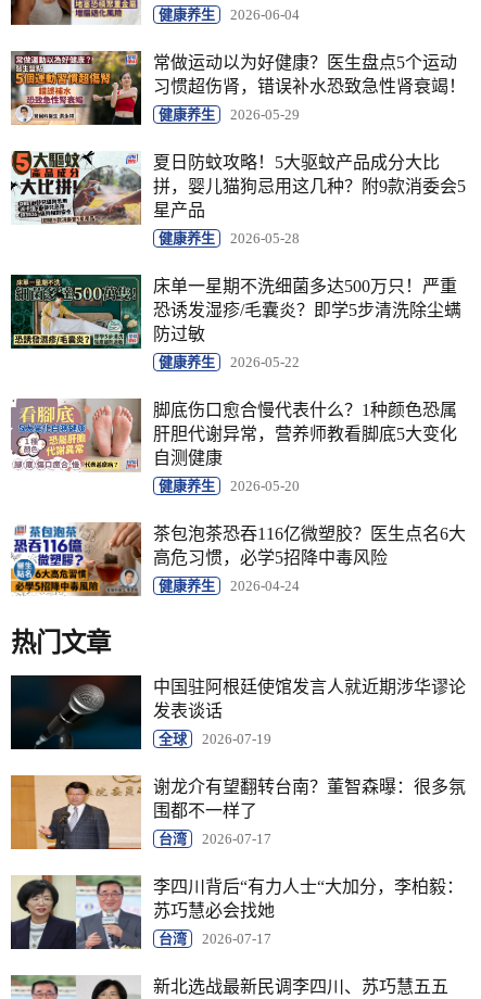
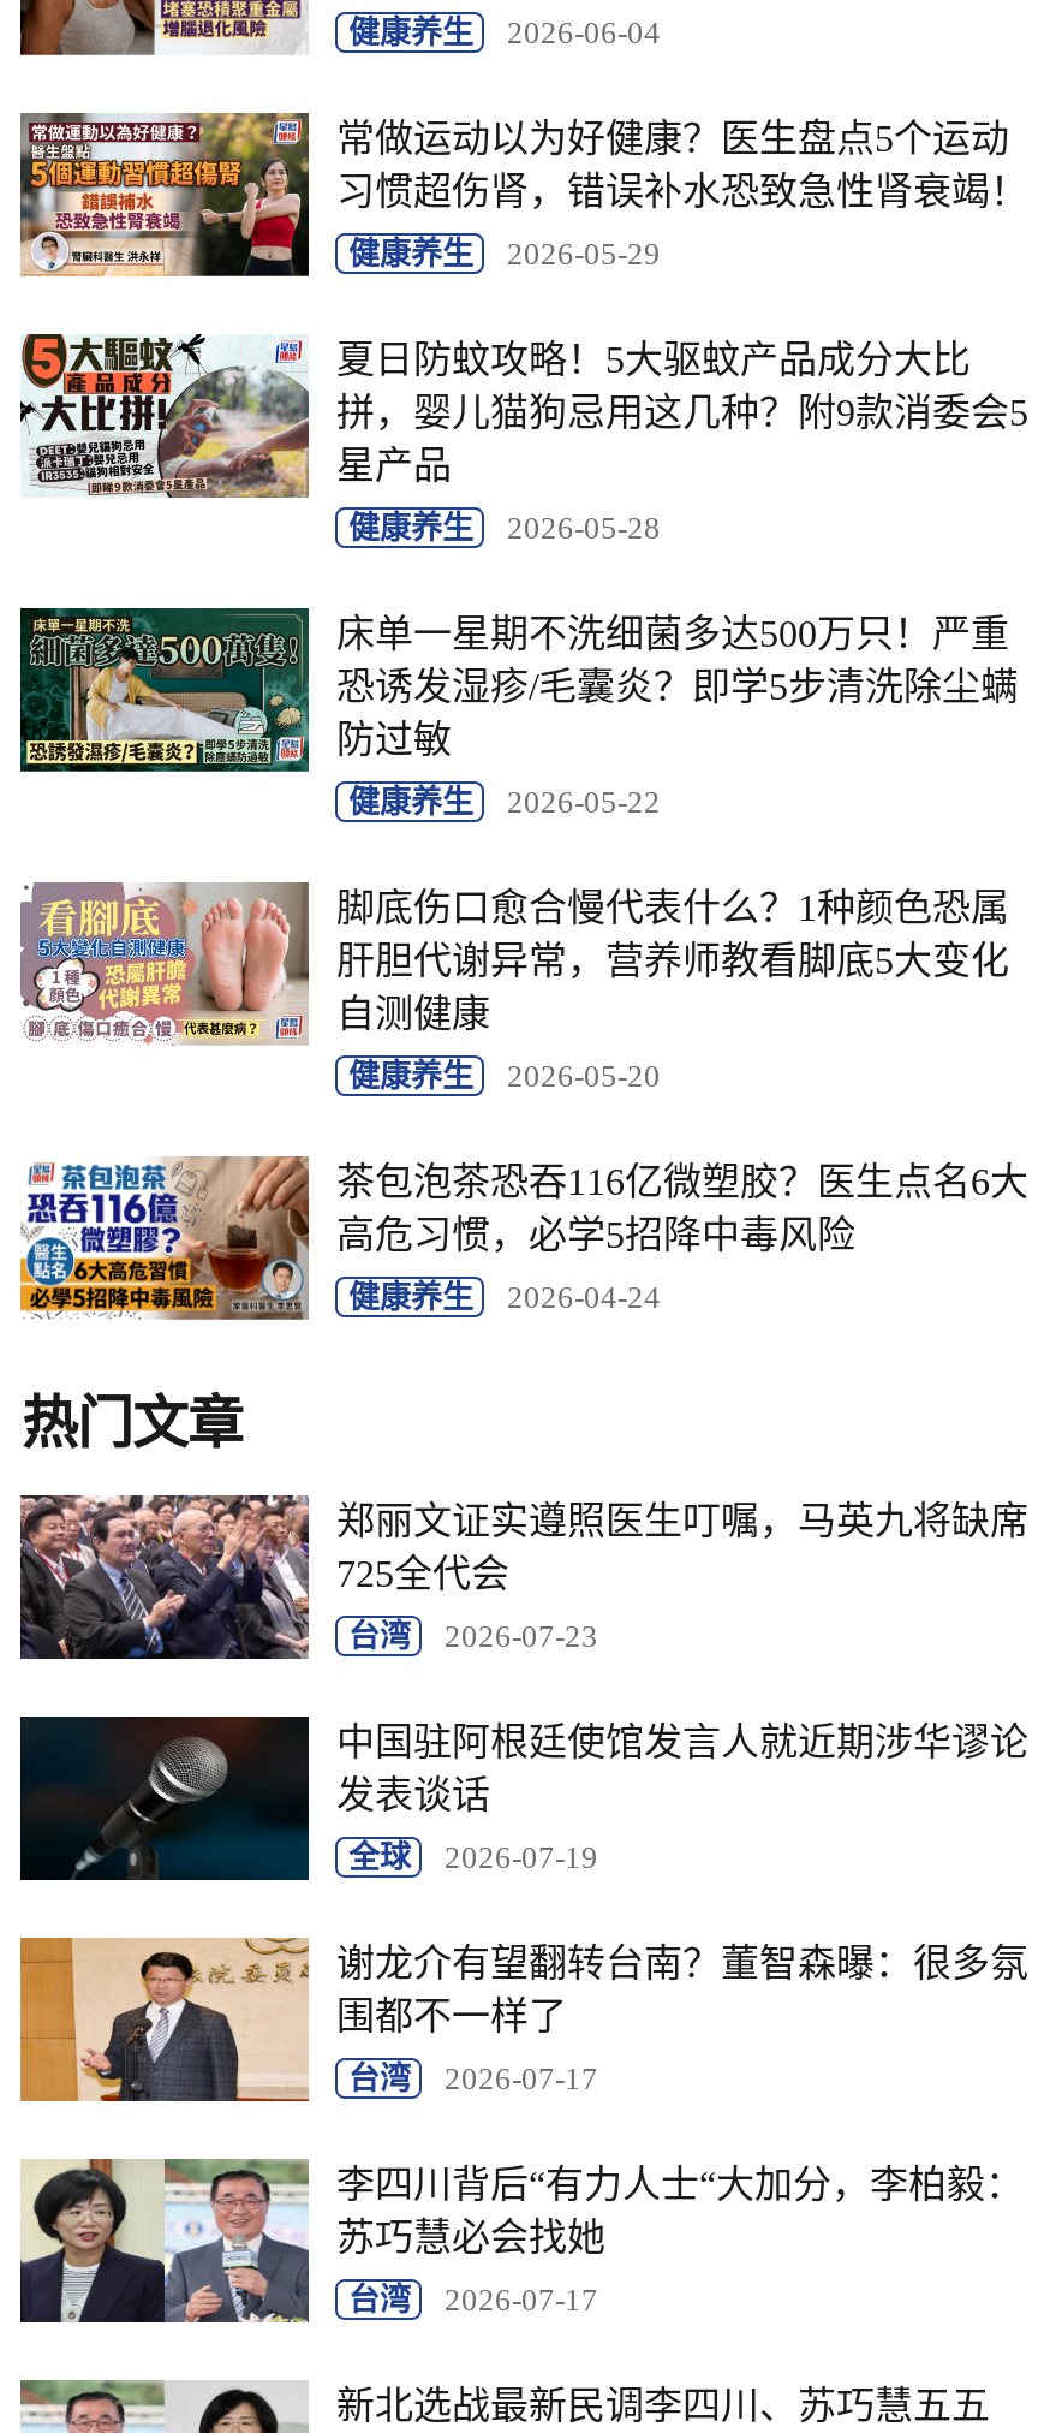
none -> [18,1493,1028,1661] [image] | 郑丽文证实遵照医生叮嘱，马英九将缺席 | 725全代会 | 台湾 | 2026-07-23

